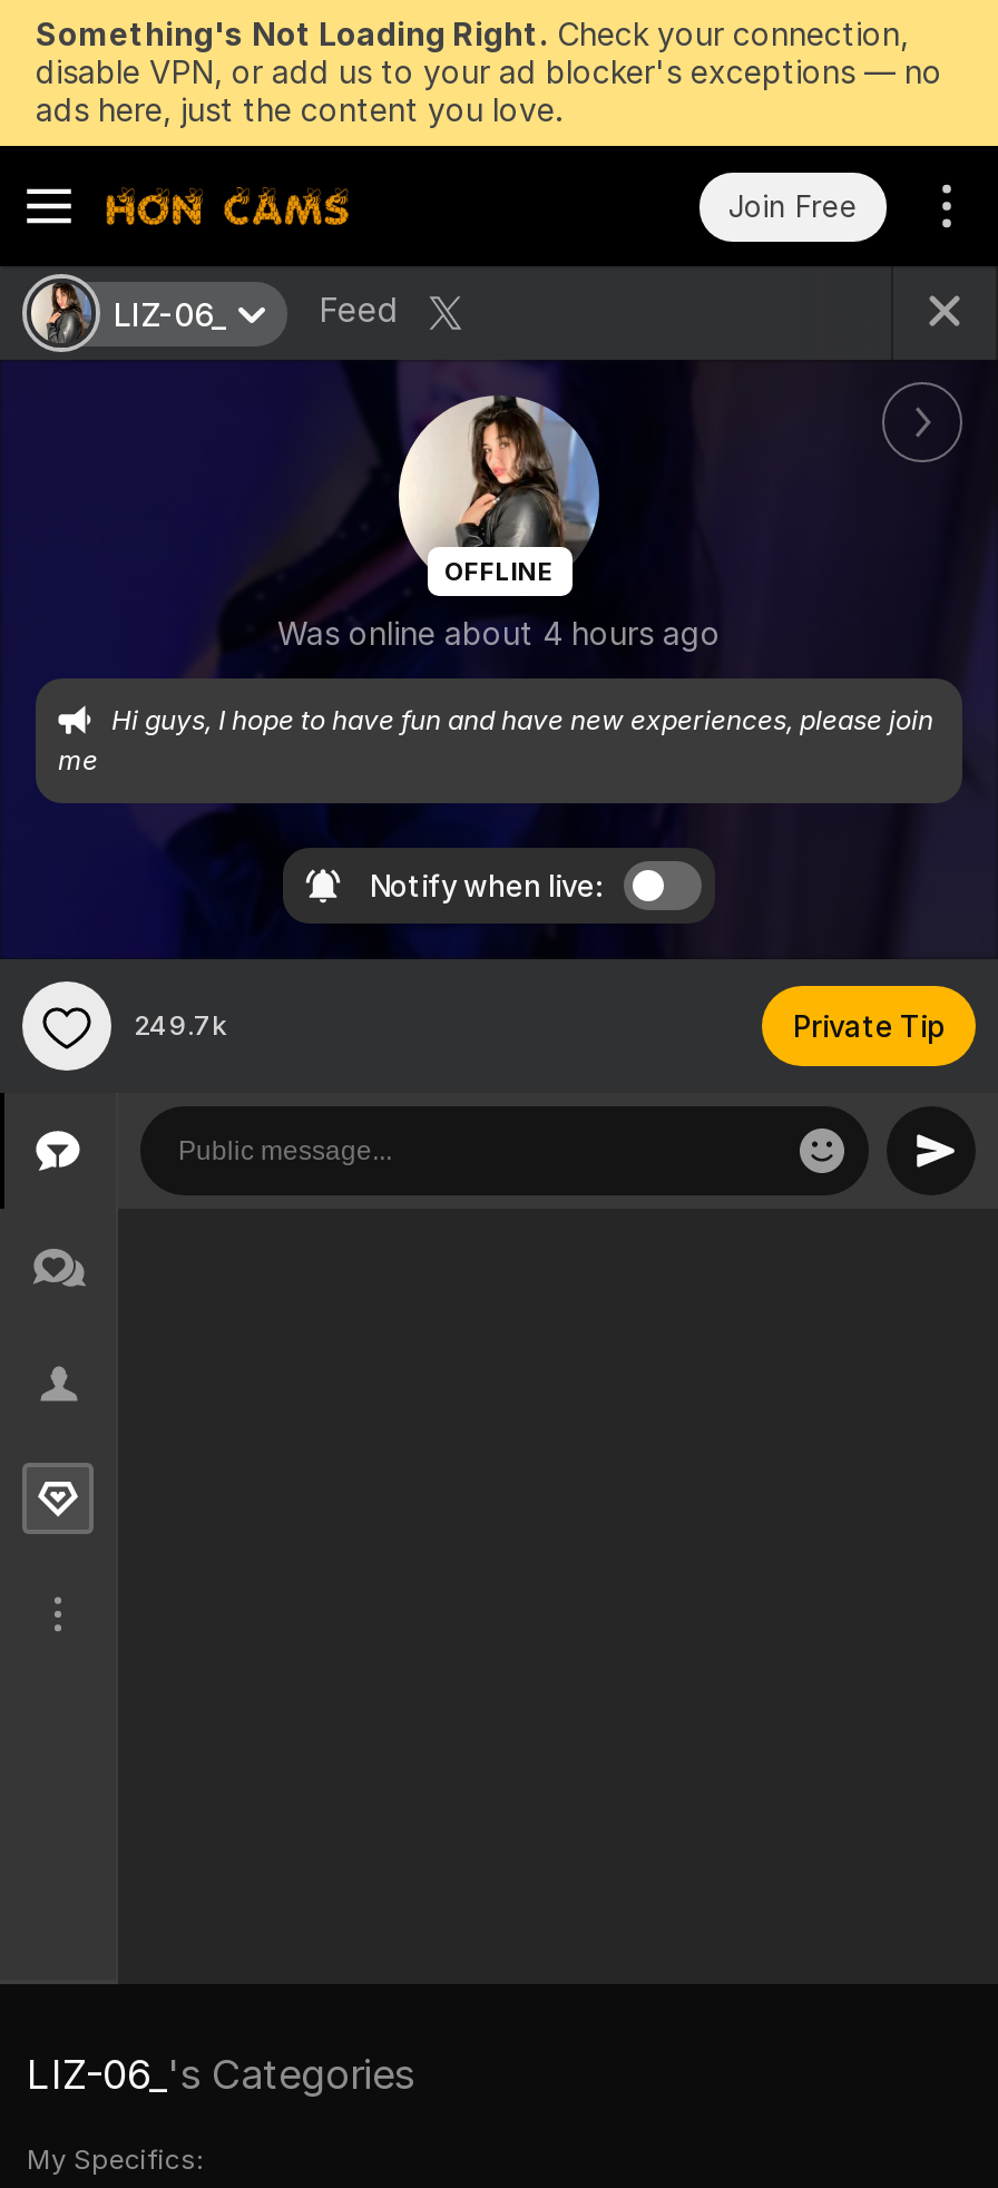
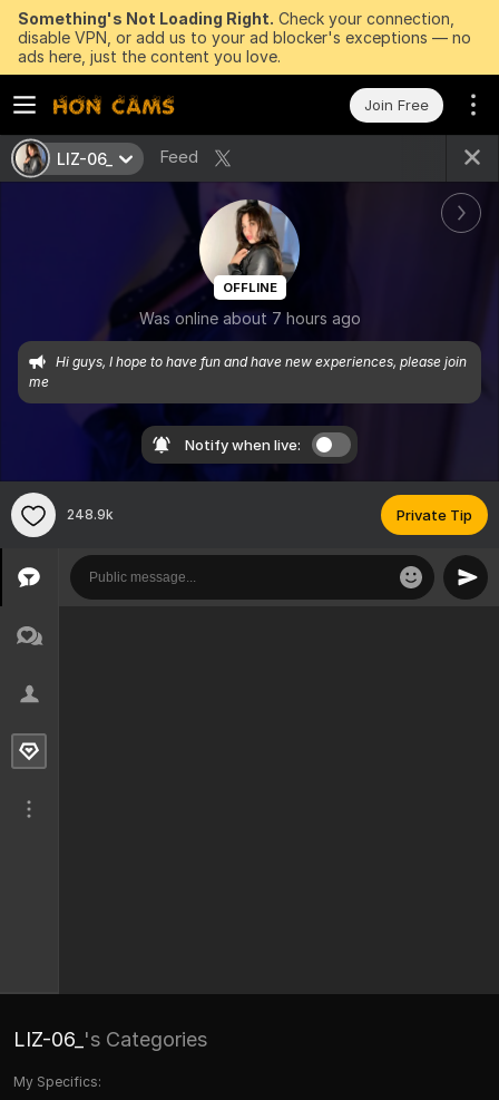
[277,614,721,652] Was online about 4 hours ago -> [139,309,360,328] Was online about 7 hours ago
[134,1009,227,1042] 249.7k -> [67,506,114,523] 248.9k

